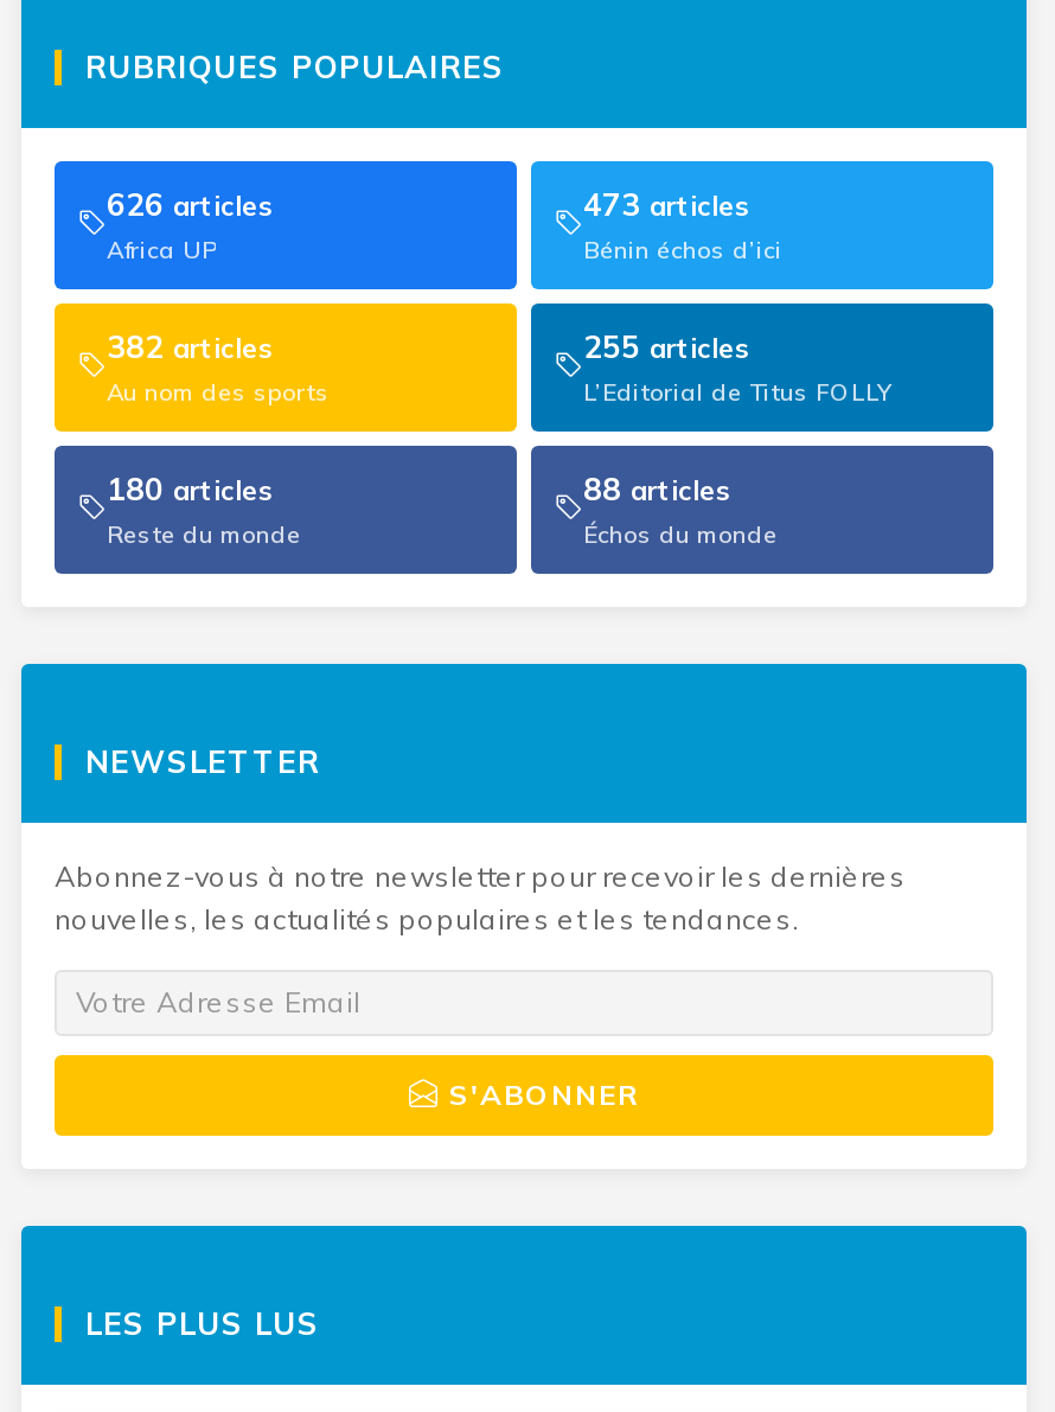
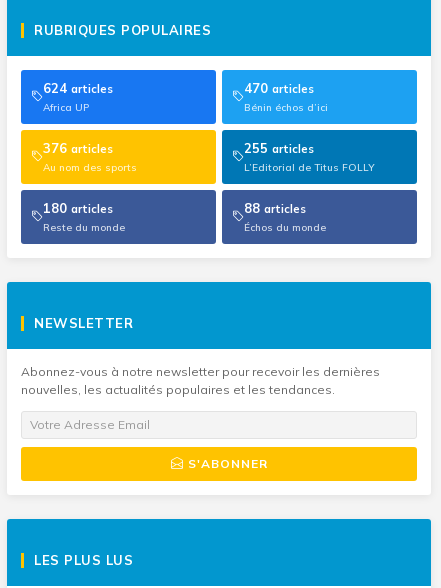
[107,184,273,222] 626 articles -> [43,80,113,96] 624 articles
[583,184,749,222] 473 articles -> [244,80,314,96] 470 articles
[107,327,273,365] 382 articles -> [43,140,113,156] 376 articles

